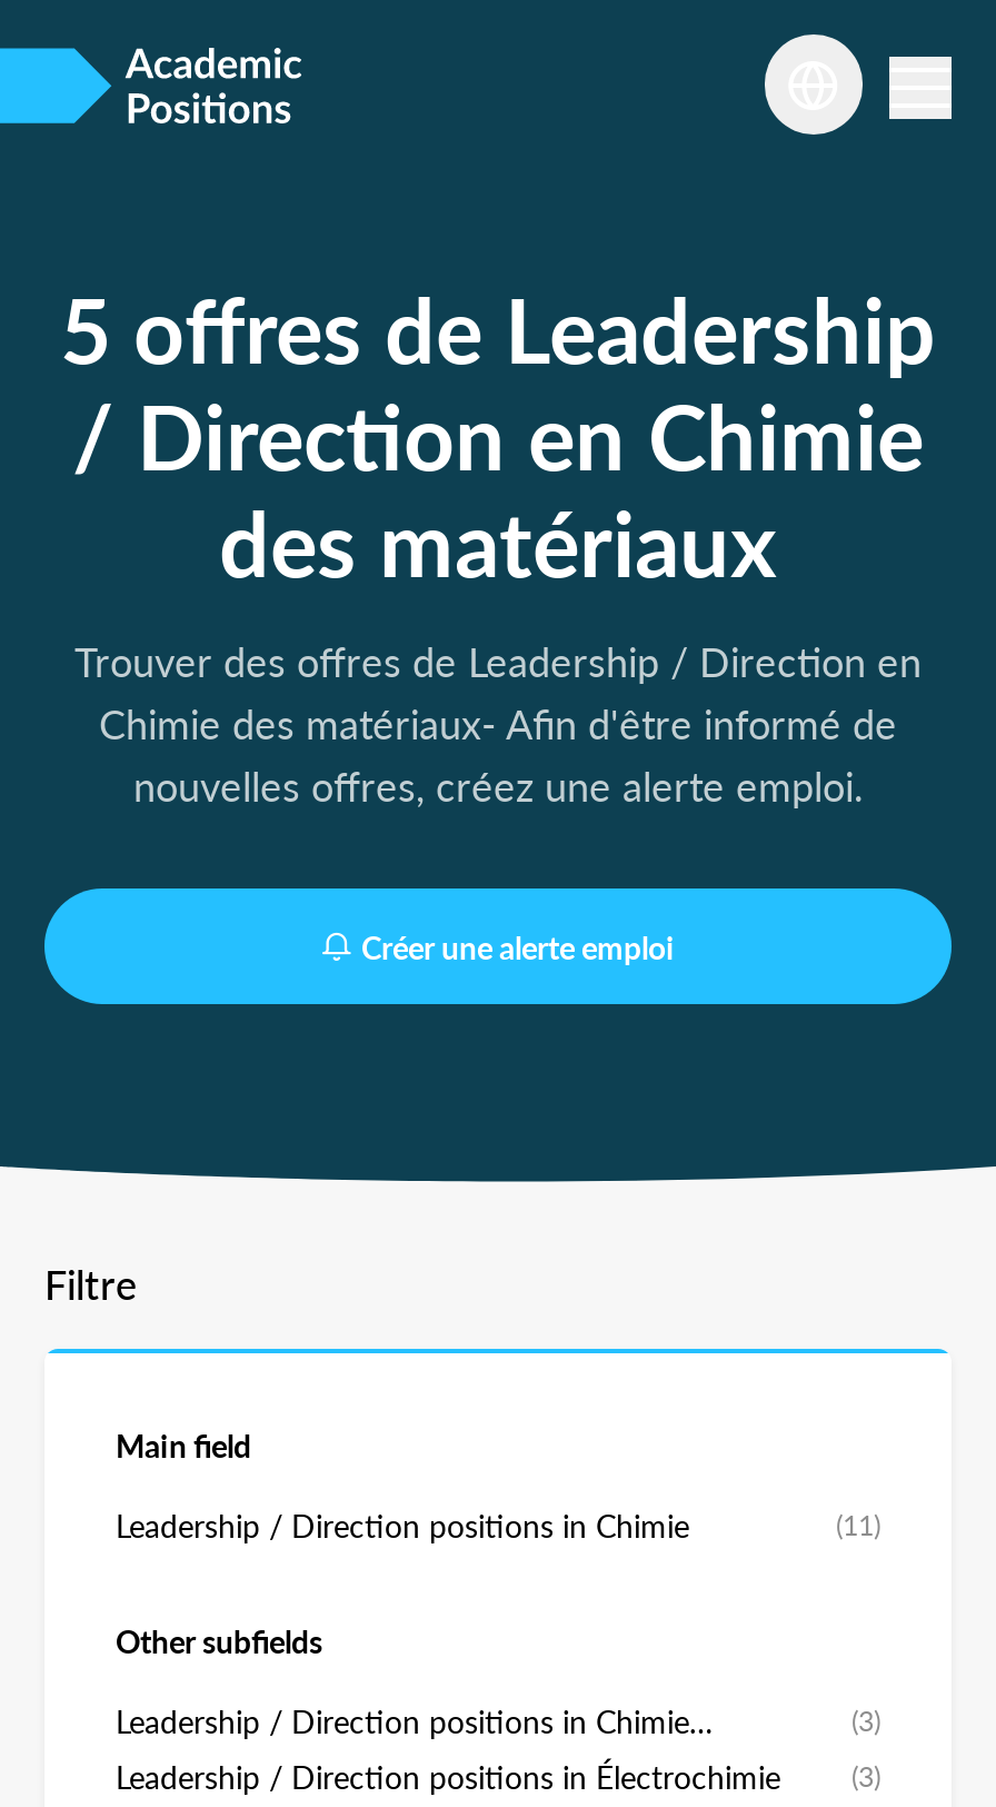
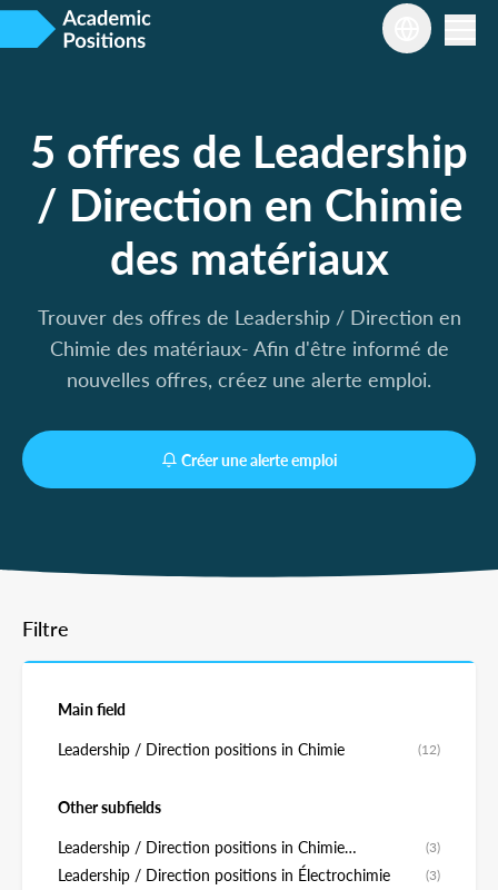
[836,1505,880,1545] (11) -> [418,739,440,759] (12)

